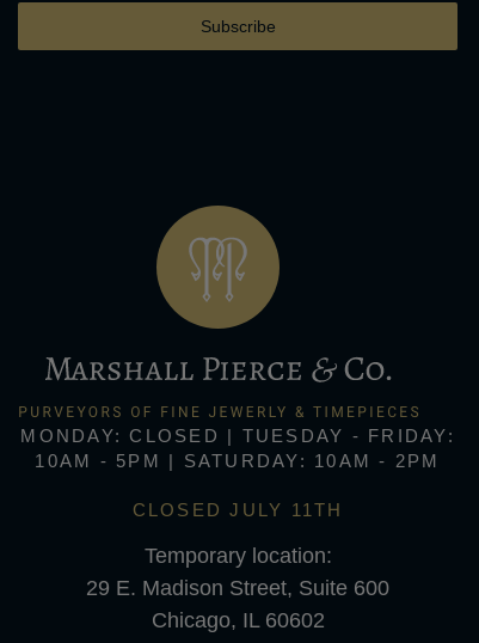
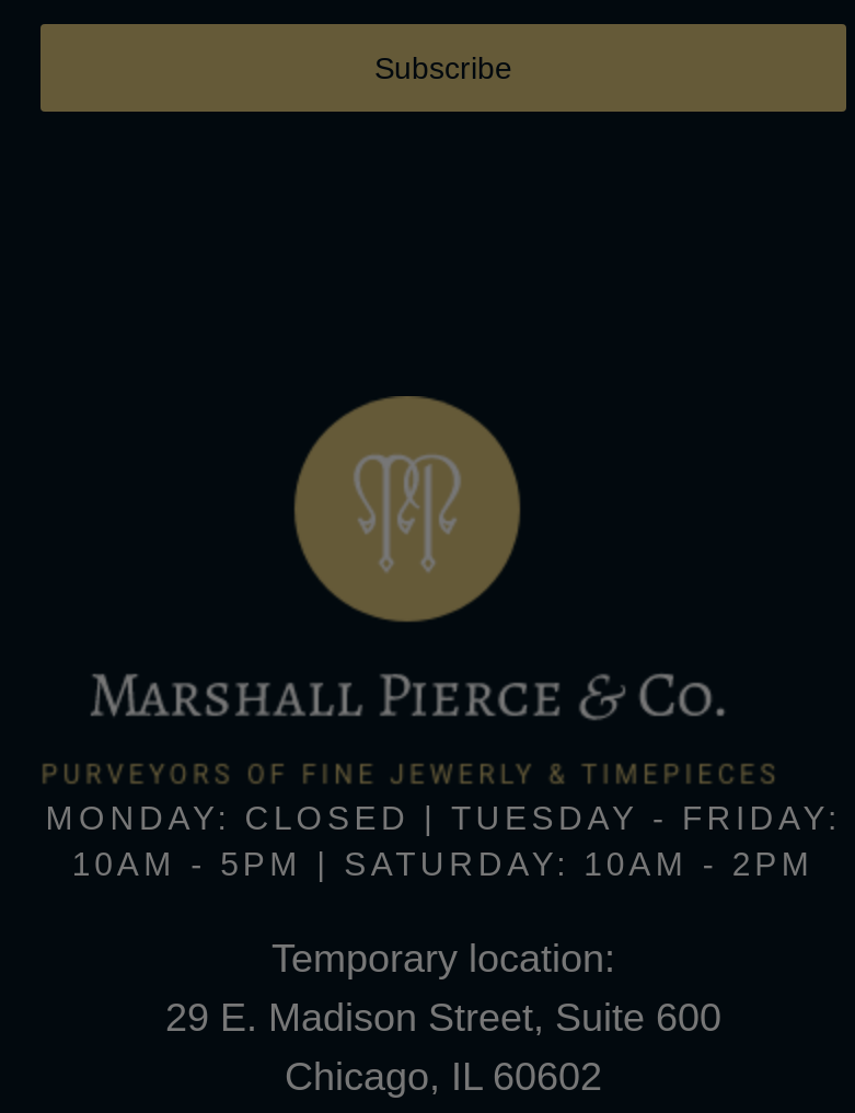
[132,500,343,520] CLOSED JULY 11TH -> none

